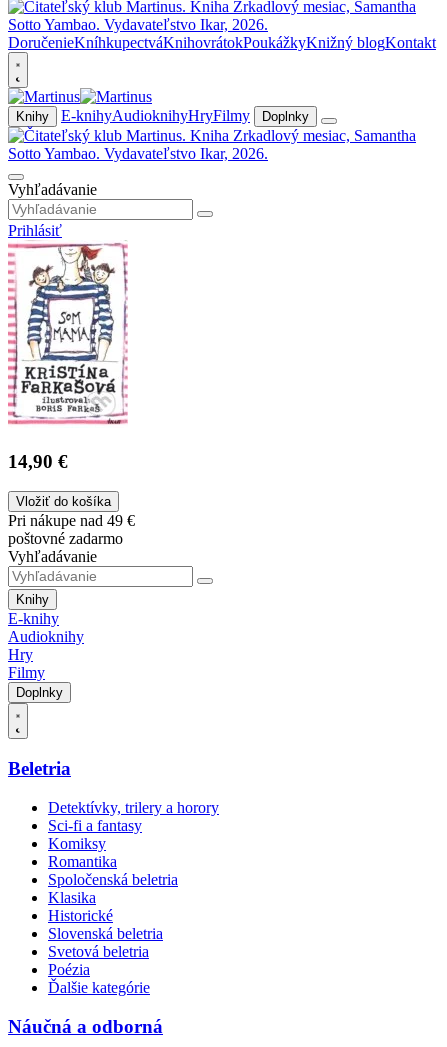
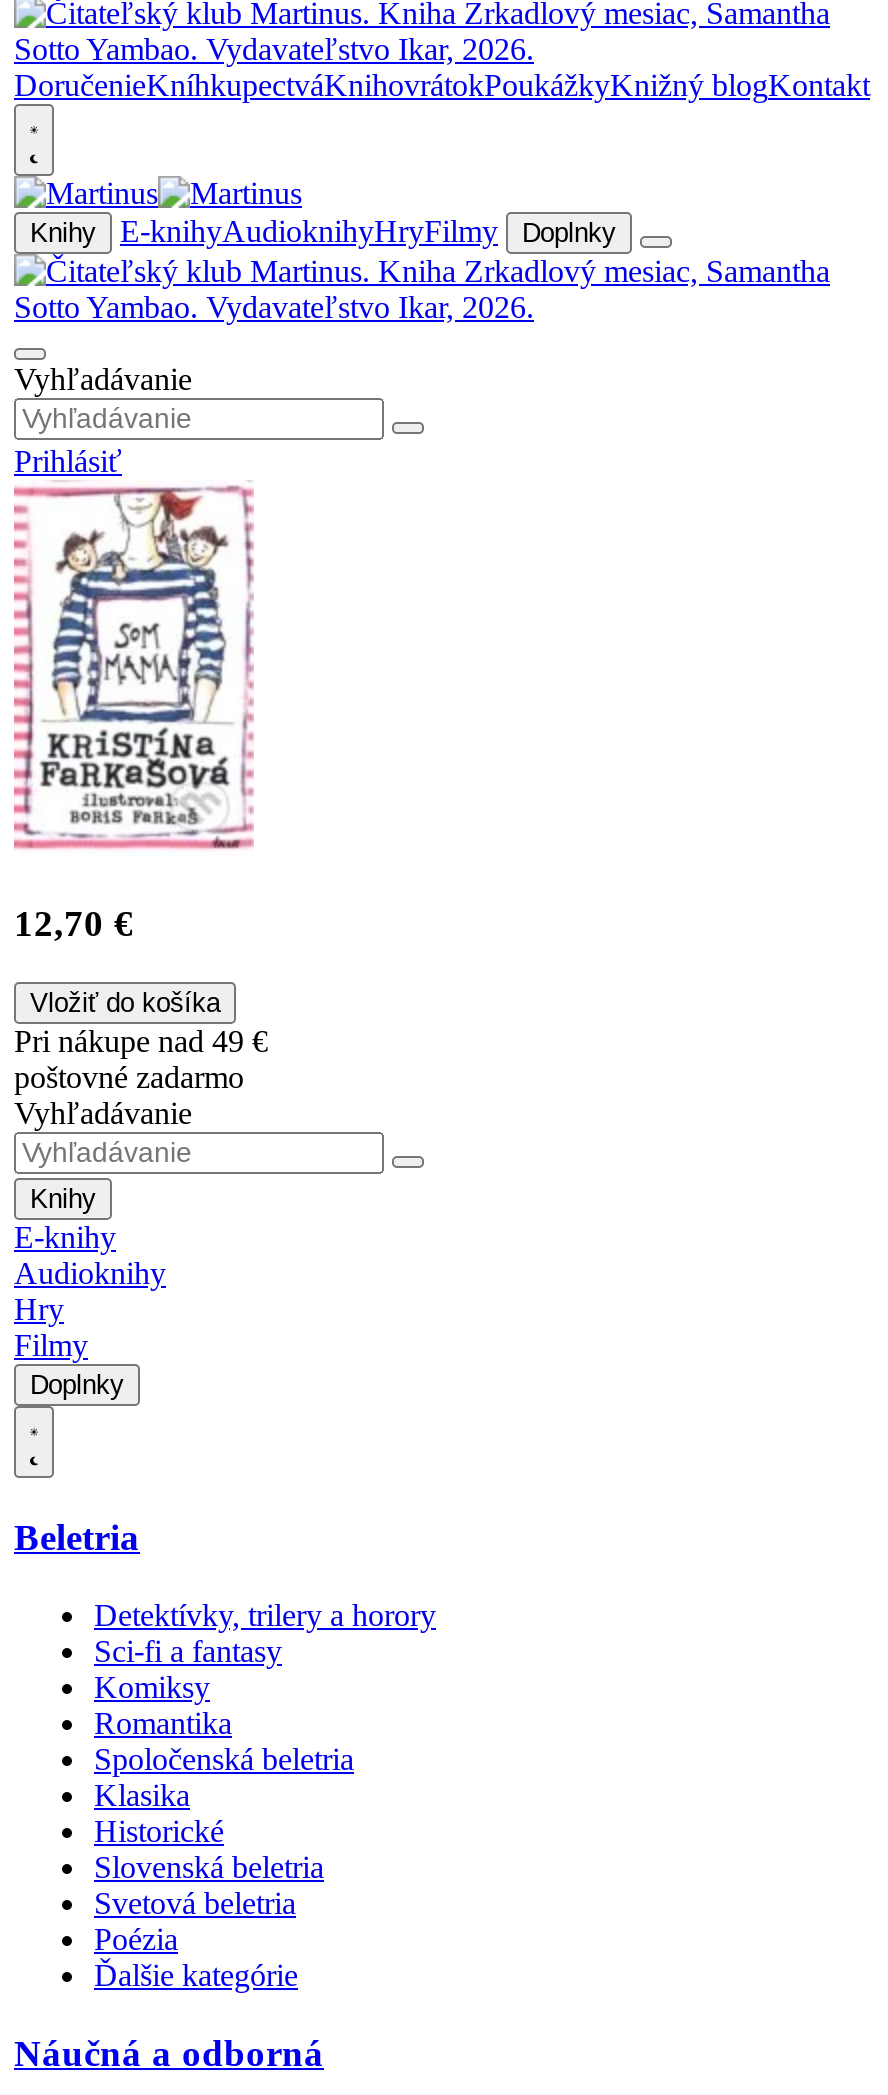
[8,451,68,472] 14,90 € -> [14,901,134,943] 12,70 €

